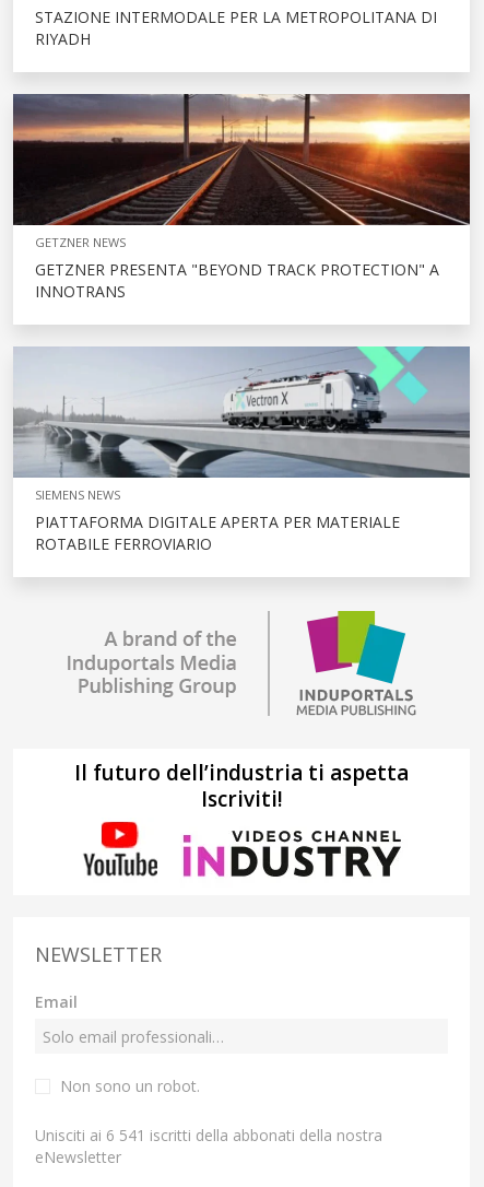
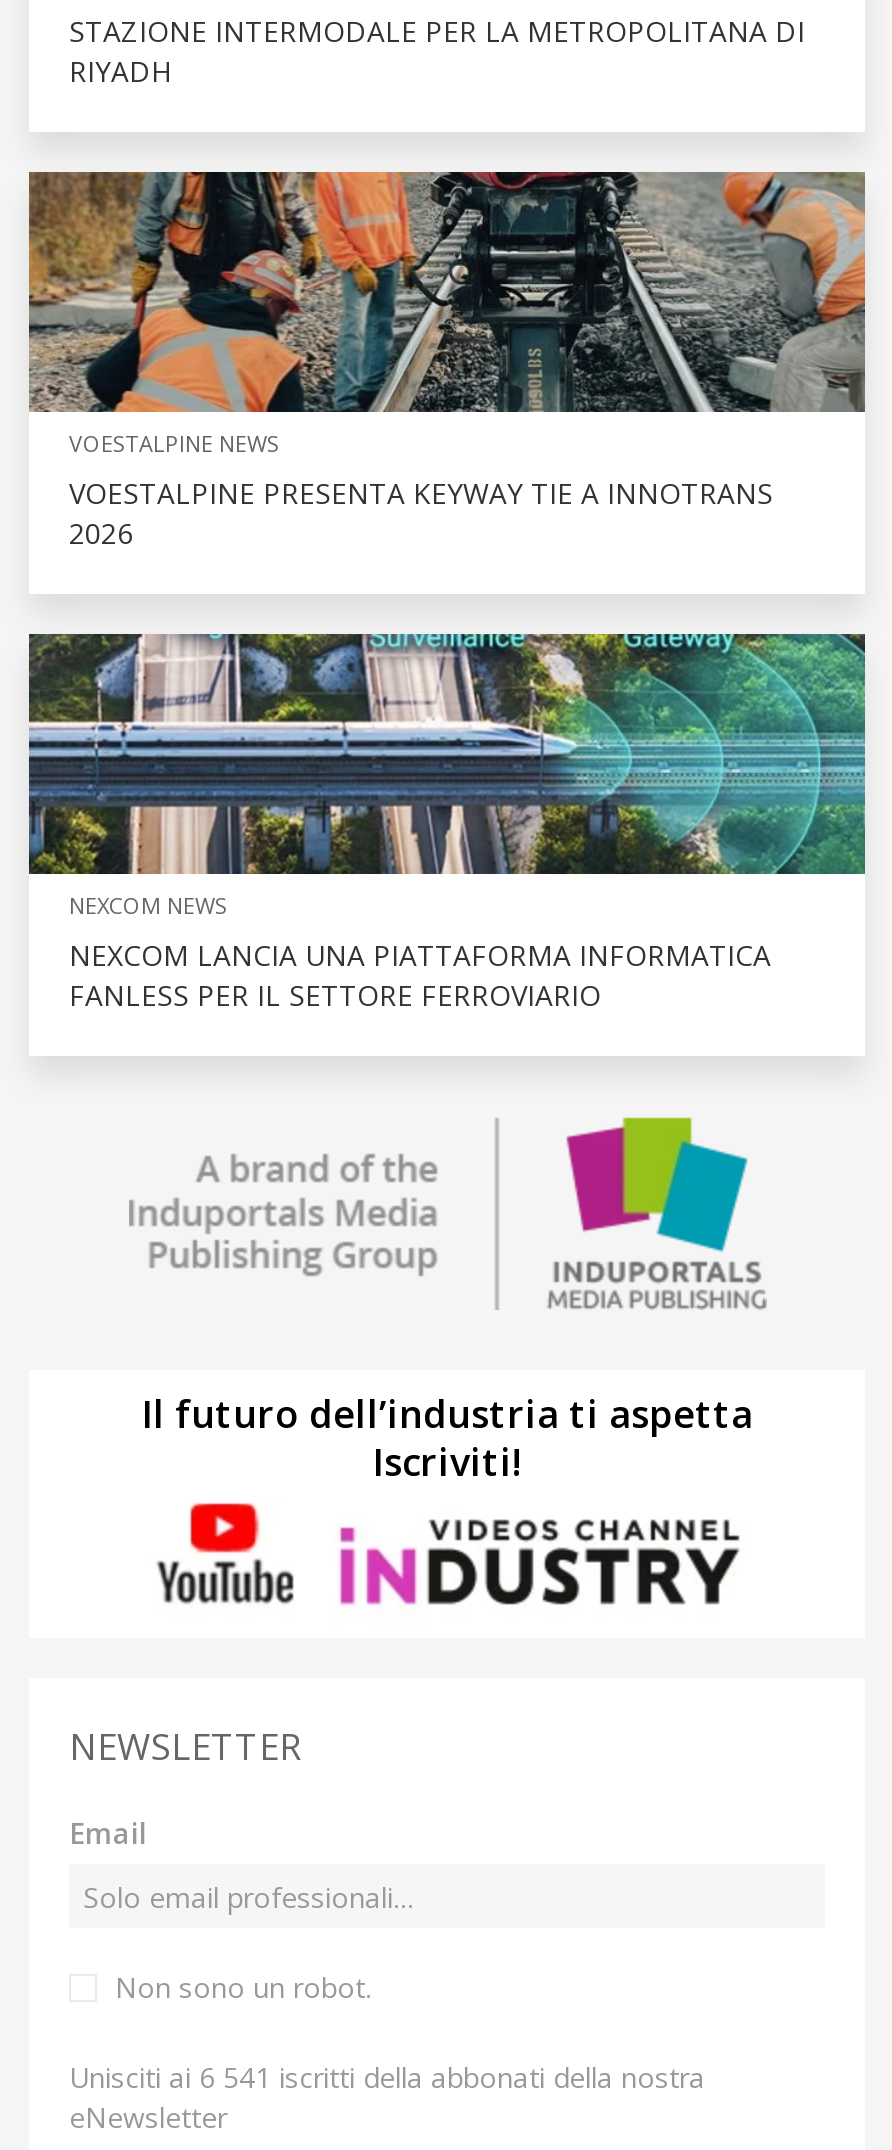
[12,93,471,302] [image] | GETZNER NEWS | GETZNER PRESENTA "BEYOND TRACK PROTECTION" A | INNOTRANS -> [27,170,867,552] [image] | VOESTALPINE NEWS | VOESTALPINE PRESENTA KEYWAY TIE A INNOTRANS | 2026
[13,345,470,554] [image] | SIEMENS NEWS | PIATTAFORMA DIGITALE APERTA PER MATERIALE | ROTABILE FERROVIARIO -> [27,632,865,1014] [image] | NEXCOM NEWS | NEXCOM LANCIA UNA PIATTAFORMA INFORMATICA | FANLESS PER IL SETTORE FERROVIARIO

